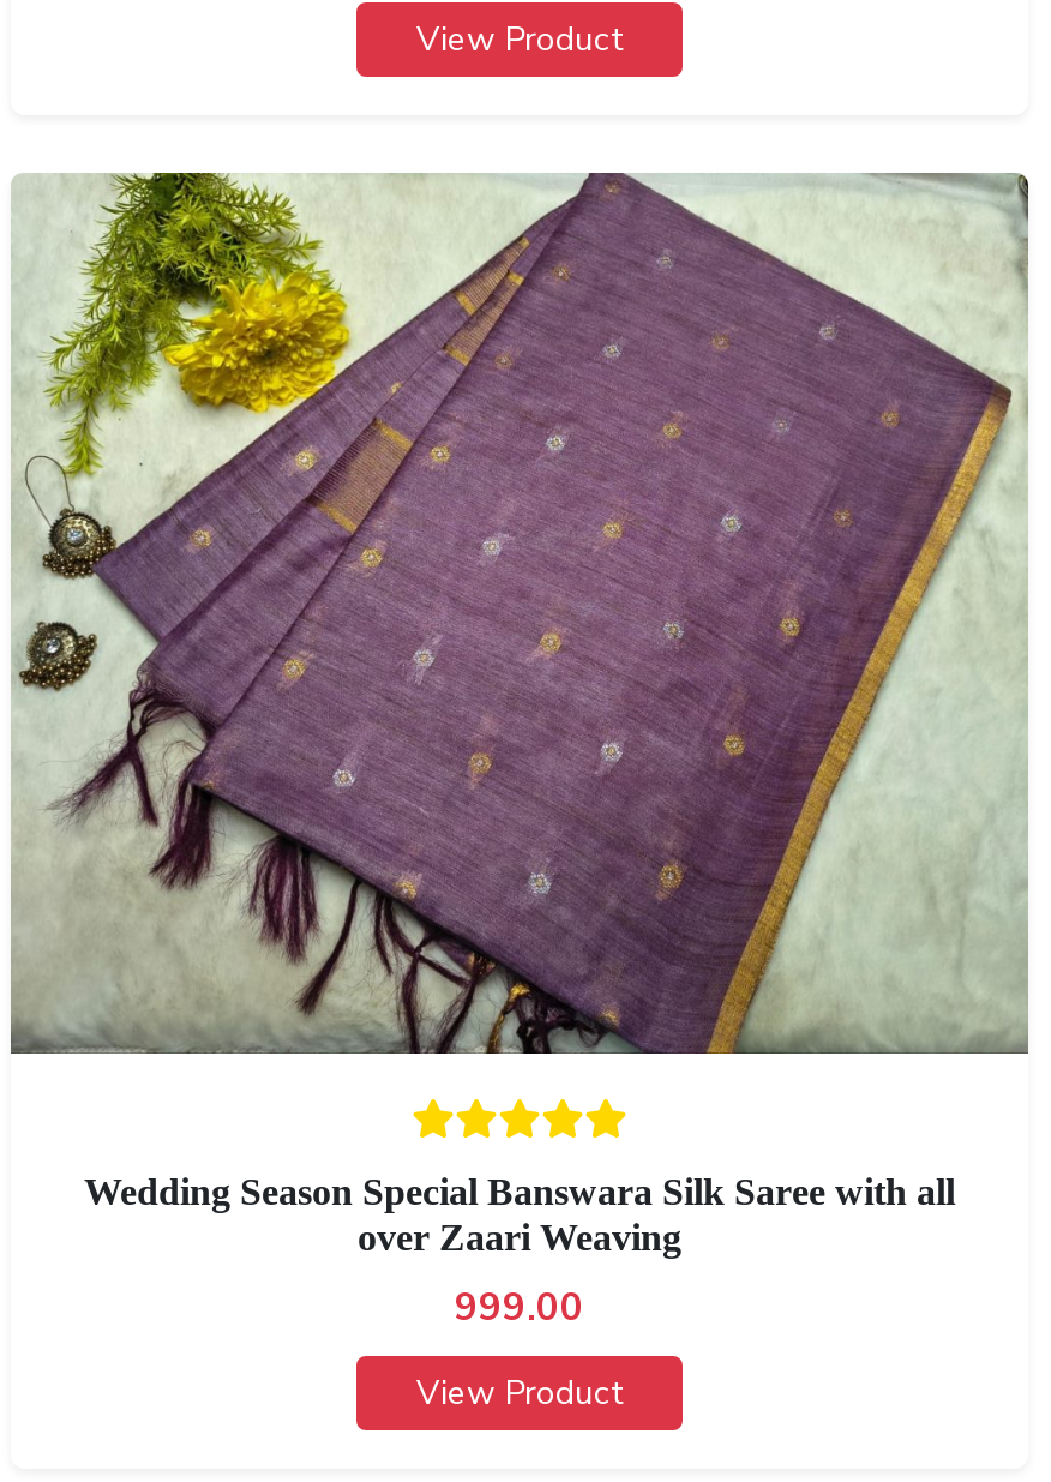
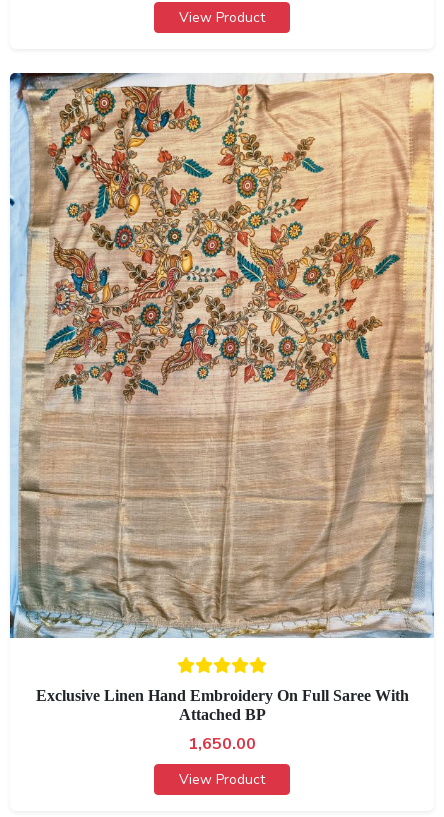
[11,172,1031,1057] [image] -> [9,72,435,639] [image]
[84,1172,955,1259] Wedding Season Special Banswara Silk Saree with all | over Zaari Weaving -> [35,687,408,723] Exclusive Linen Hand Embroidery On Full Saree With | Attached BP
[455,1283,584,1335] 999.00 -> [188,733,256,755] 1,650.00

